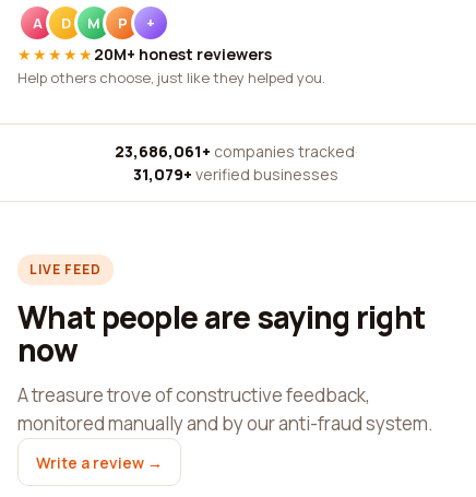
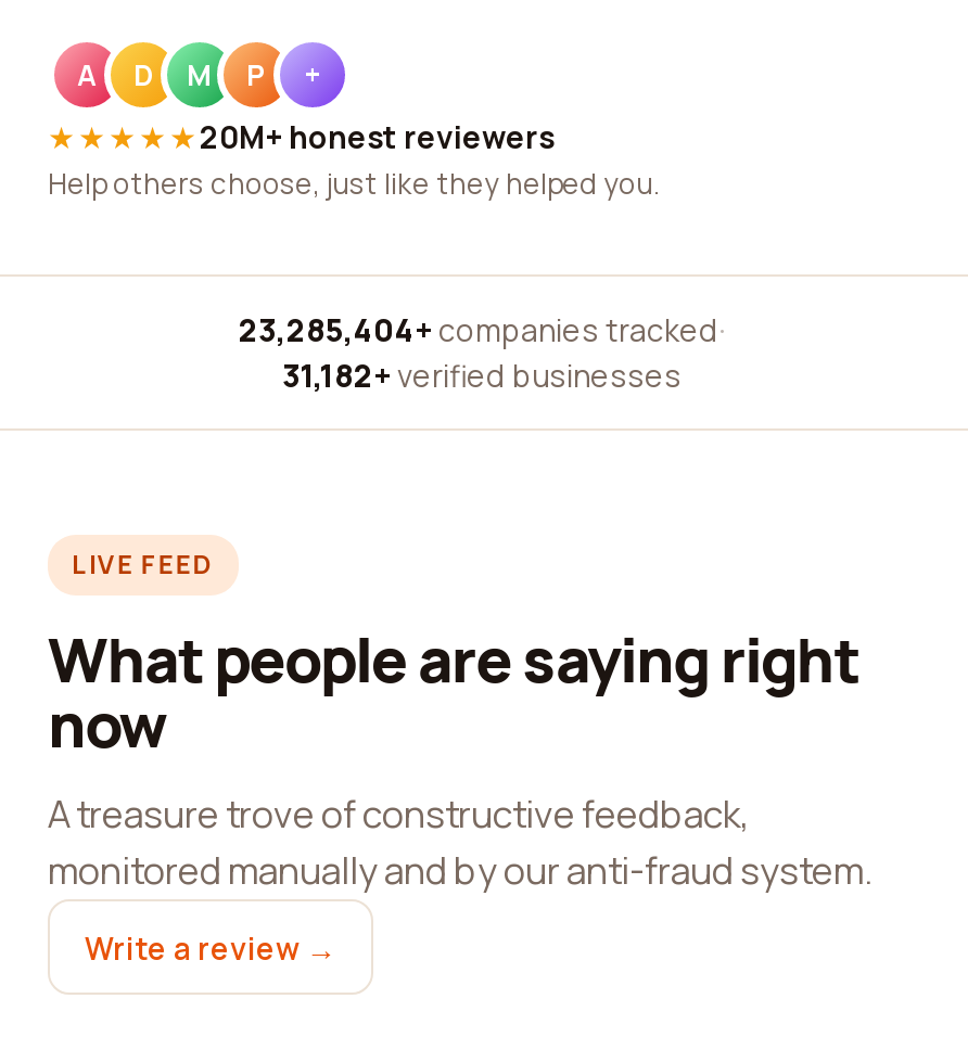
[114,141,358,162] 23,686,061+ companies tracked · -> [239,309,725,350] 23,285,404+ companies tracked ·
[133,164,338,185] 31,079+ verified businesses -> [282,355,682,396] 31,182+ verified businesses

